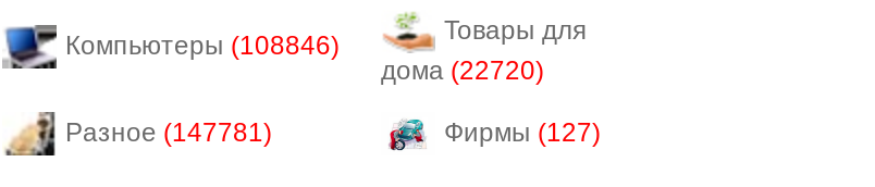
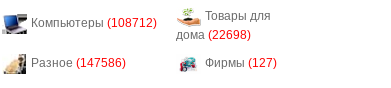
[65,30,340,61] Компьютеры (108846) -> [31,16,157,30] Компьютеры (108712)
[381,55,544,86] дома (22720) -> [176,28,251,42] дома (22698)
[65,117,272,148] Разное (147781) -> [31,56,126,70] Разное (147586)

